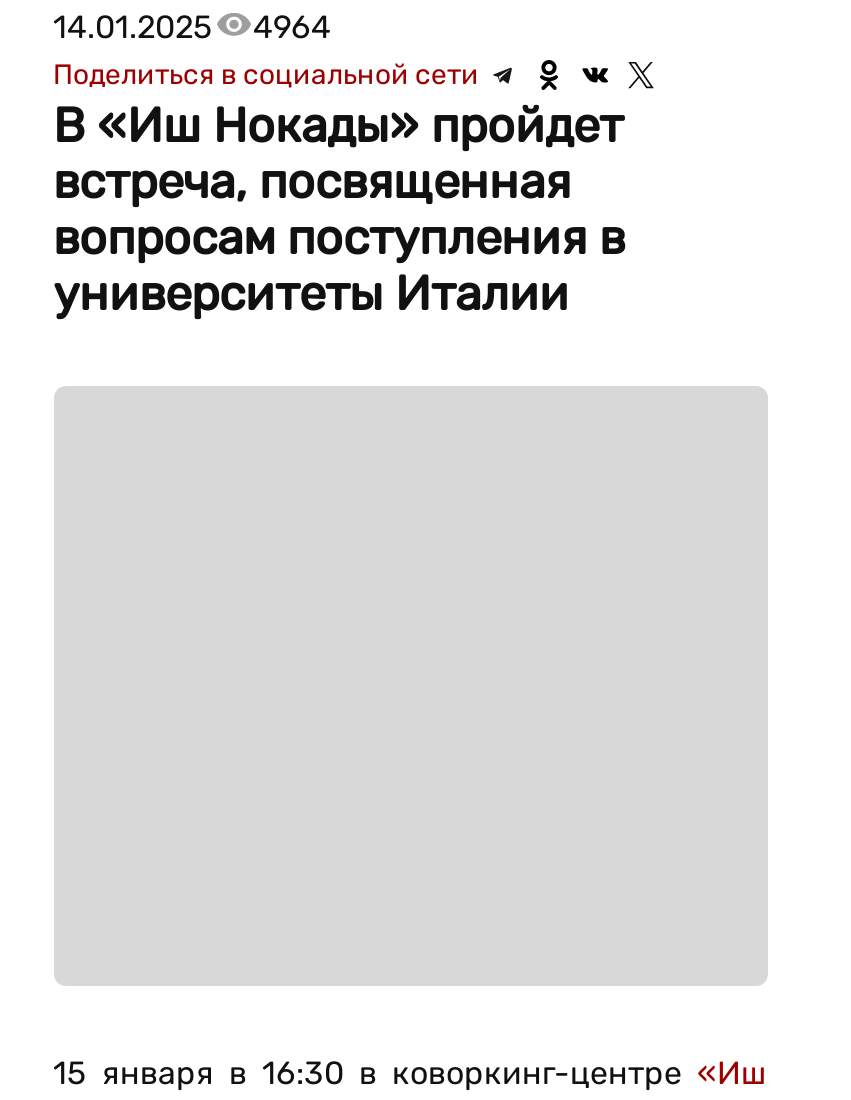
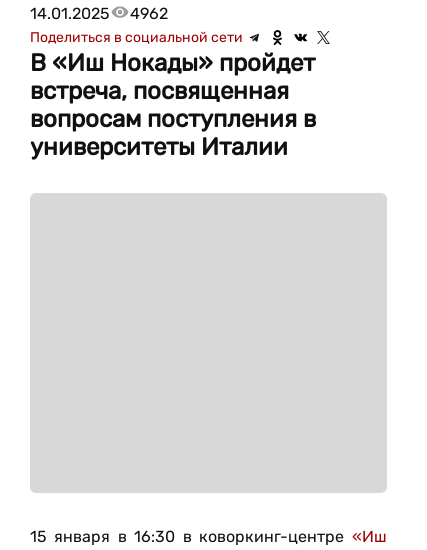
[53,8,331,46] 14.01.2025 4964 -> [29,4,167,23] 14.01.2025 4962

